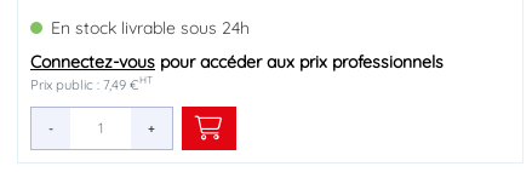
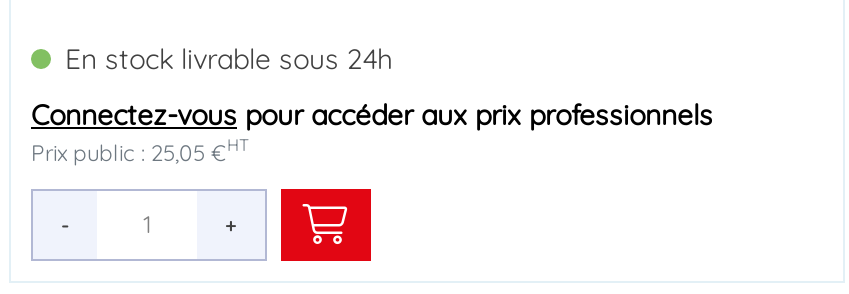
[30,74,153,93] Prix public : 7,49 €HT -> [31,136,249,166] Prix public : 25,05 €HT

